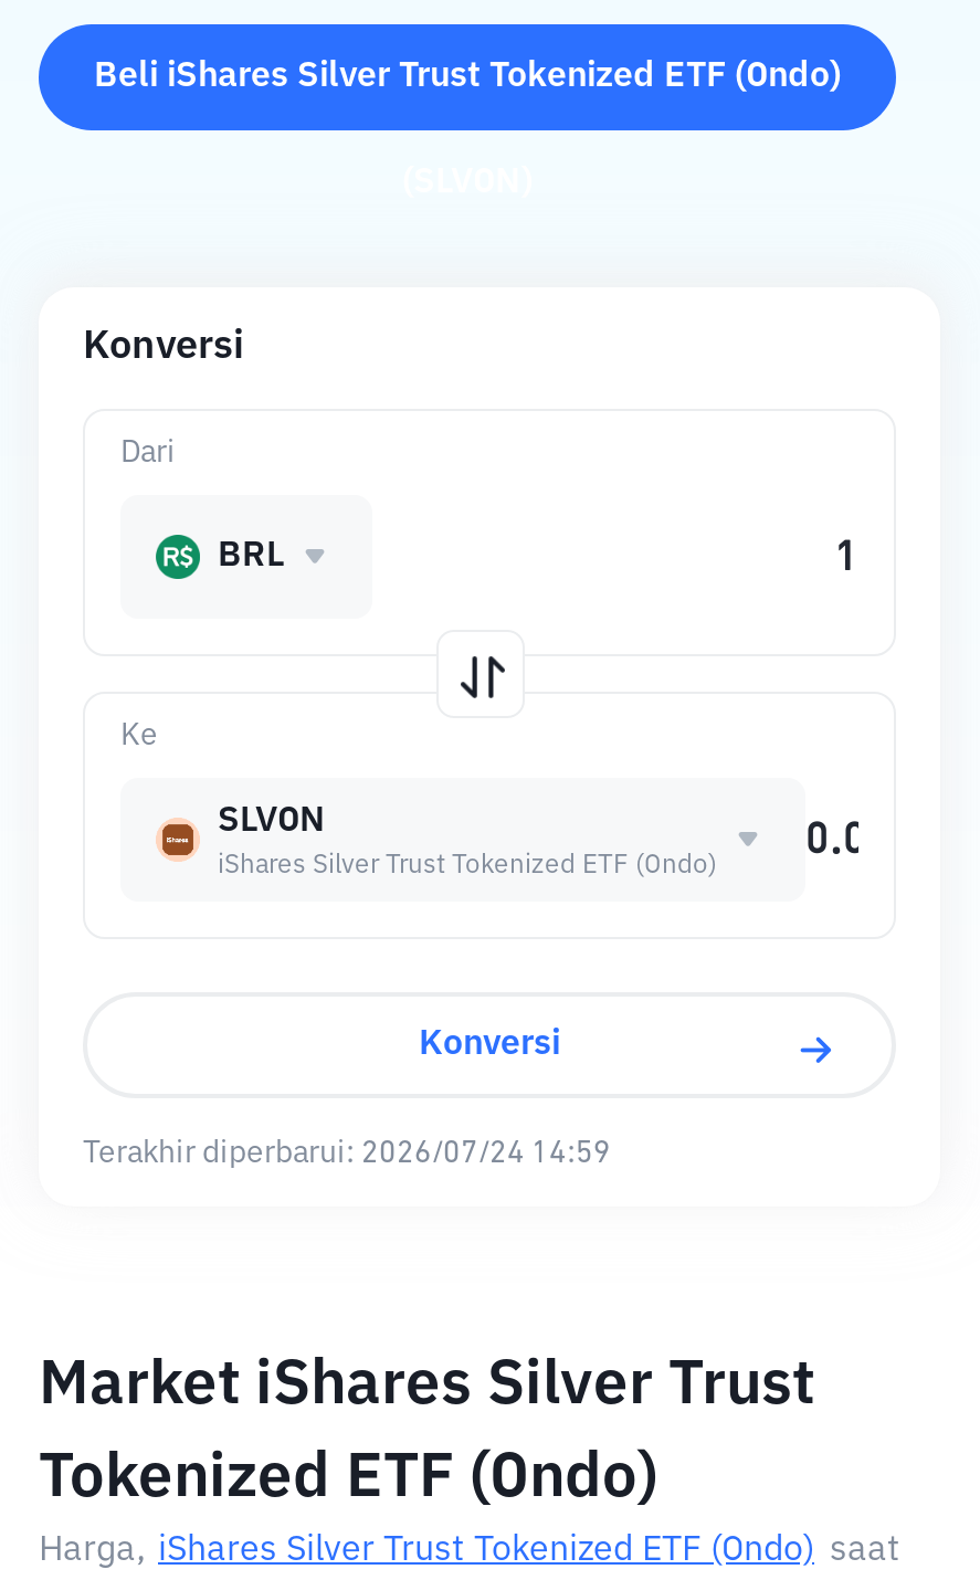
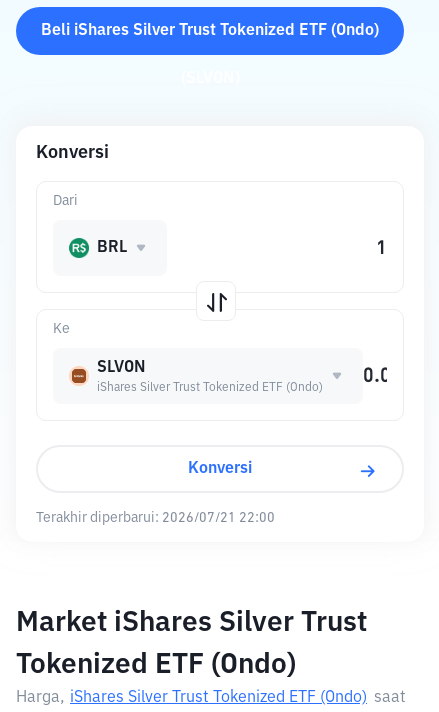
[83,1138,611,1169] Terakhir diperbarui: 2026/07/24 14:59 -> [36,511,275,525] Terakhir diperbarui: 2026/07/21 22:00

